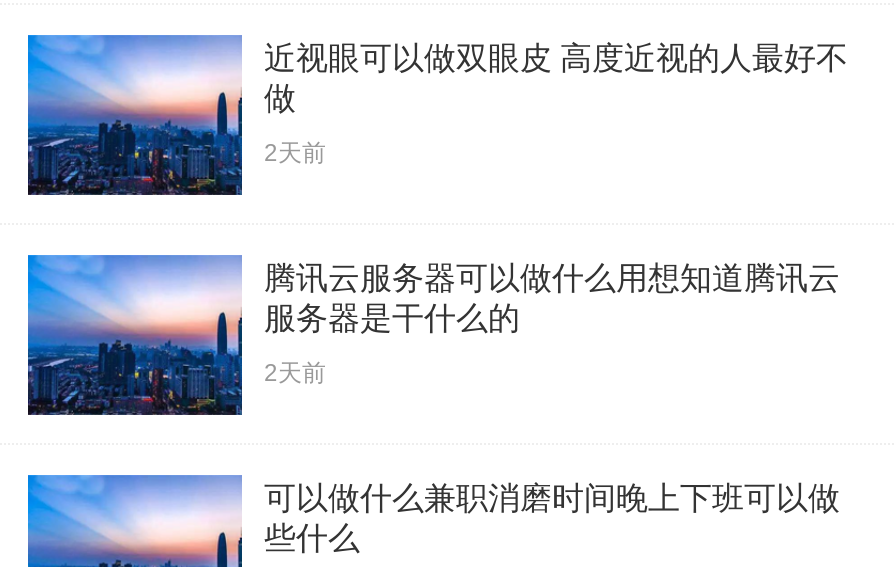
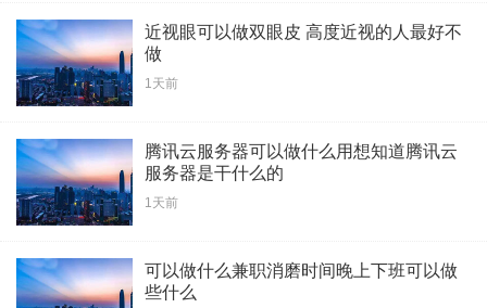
[264,138,326,166] 2天前 -> [145,75,178,91] 1天前
[264,358,326,386] 2天前 -> [145,195,178,210] 1天前

